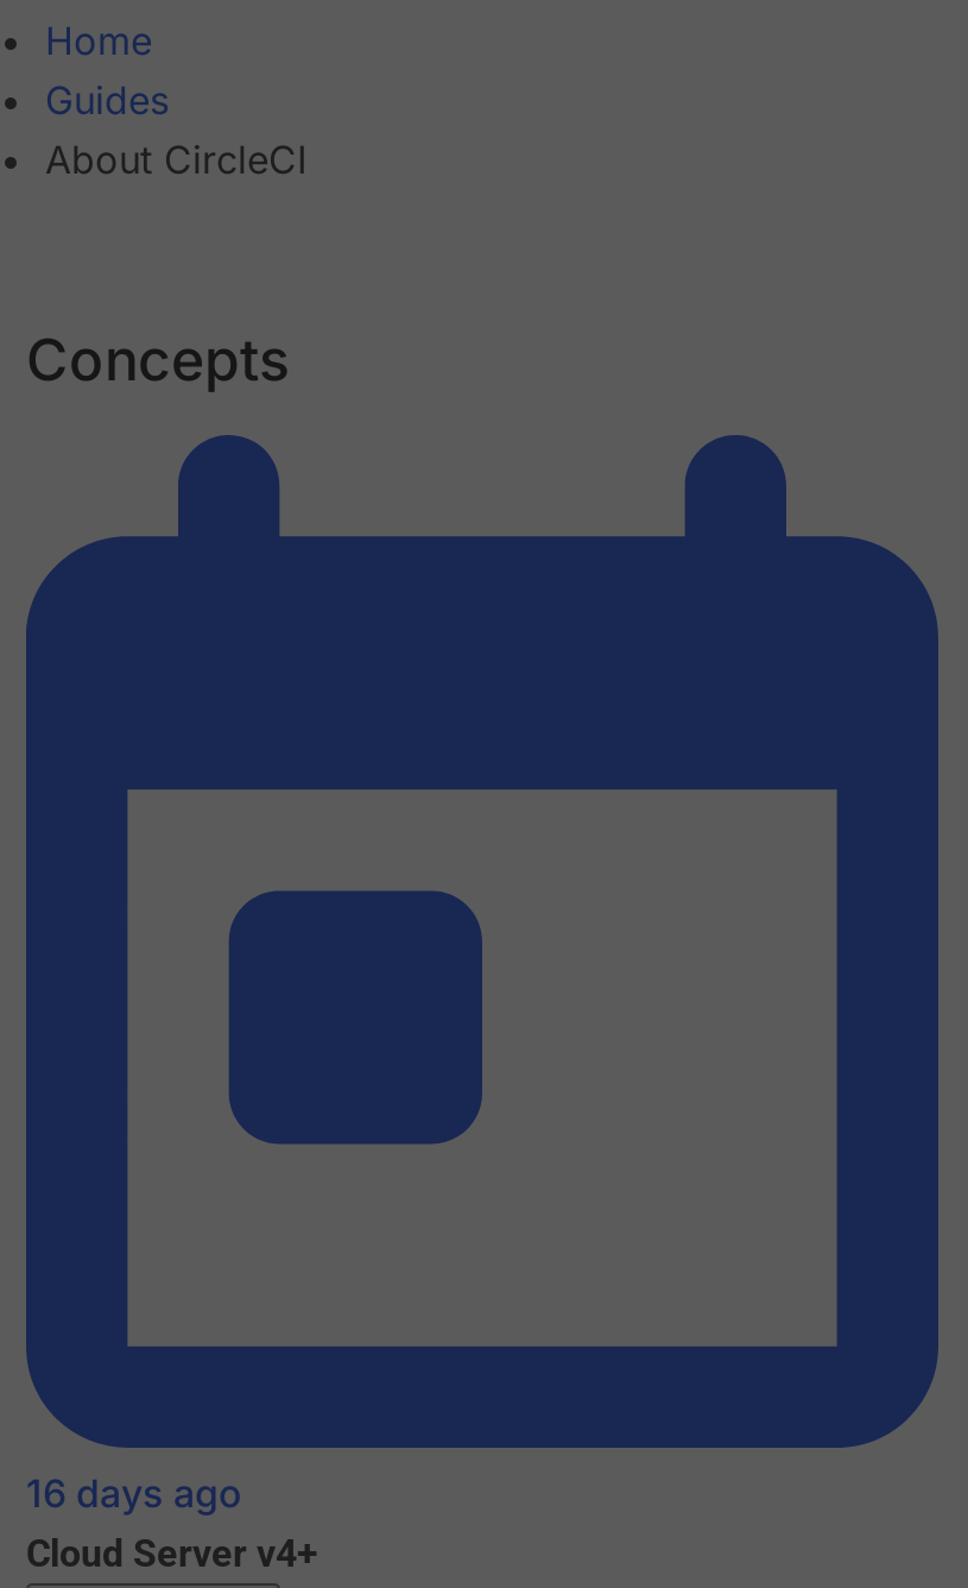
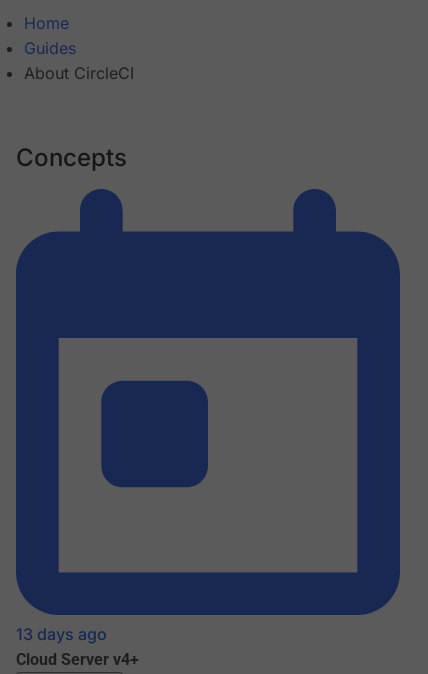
[26,1470,242,1518] 16 days ago -> [16,624,107,644] 13 days ago

